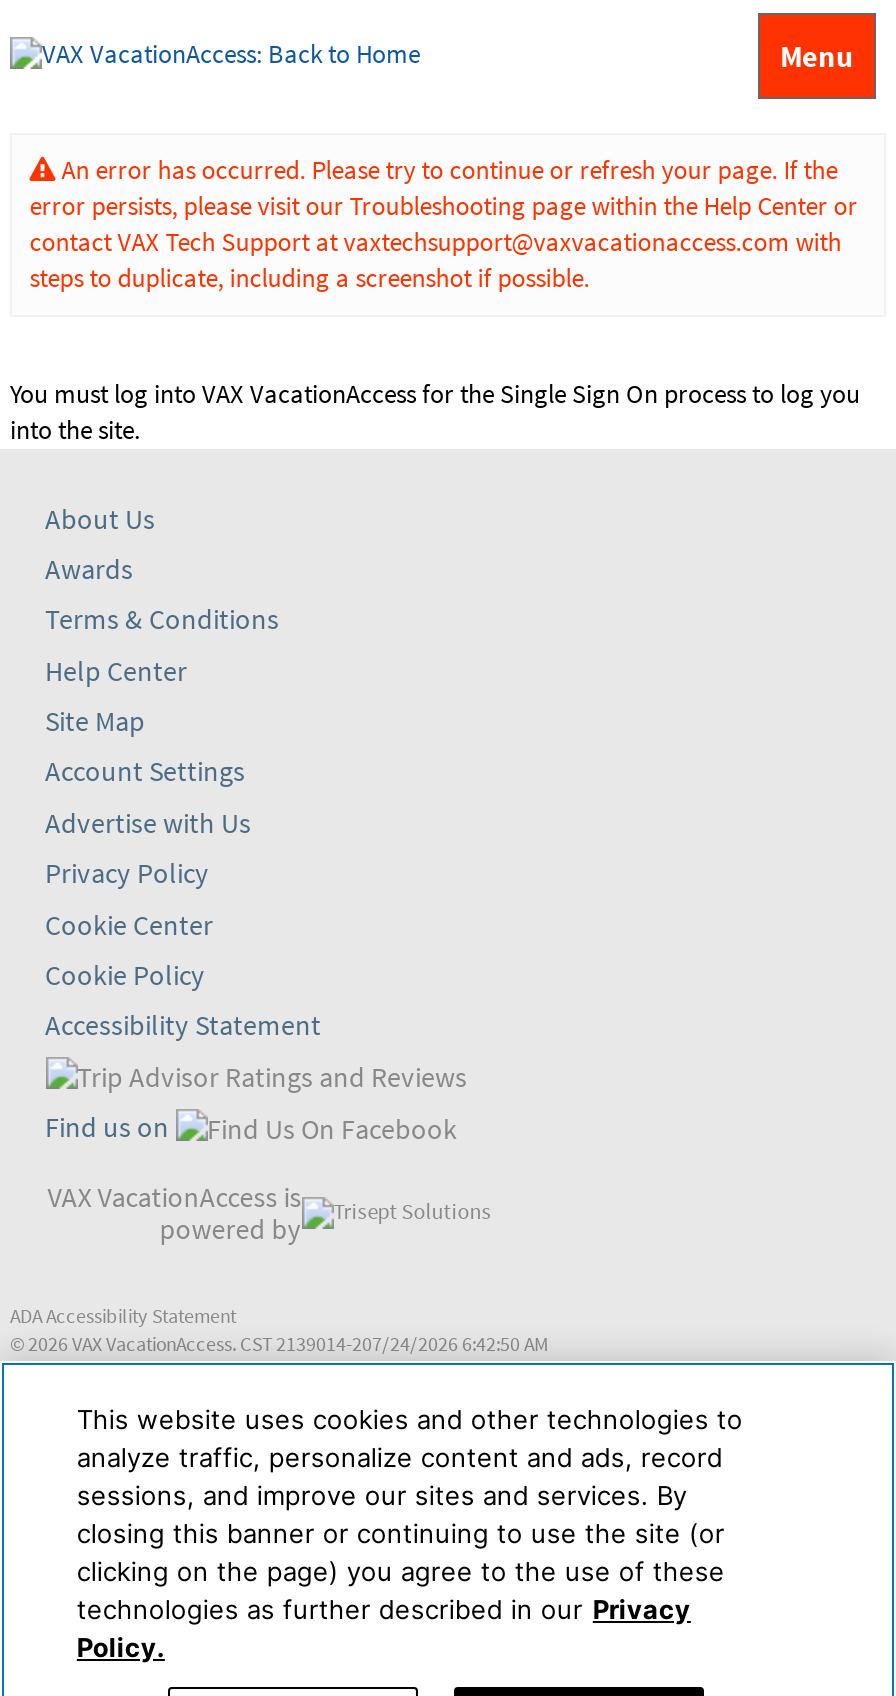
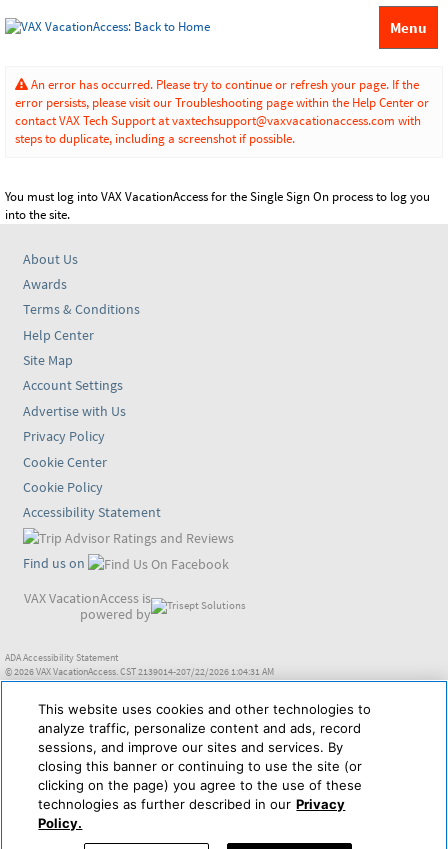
[10,1330,548,1356] © 2026 VAX VacationAccess. CST 2139014-207/24/2026 6:42:50 AM -> [5,664,274,677] © 2026 VAX VacationAccess. CST 2139014-207/22/2026 1:04:31 AM

